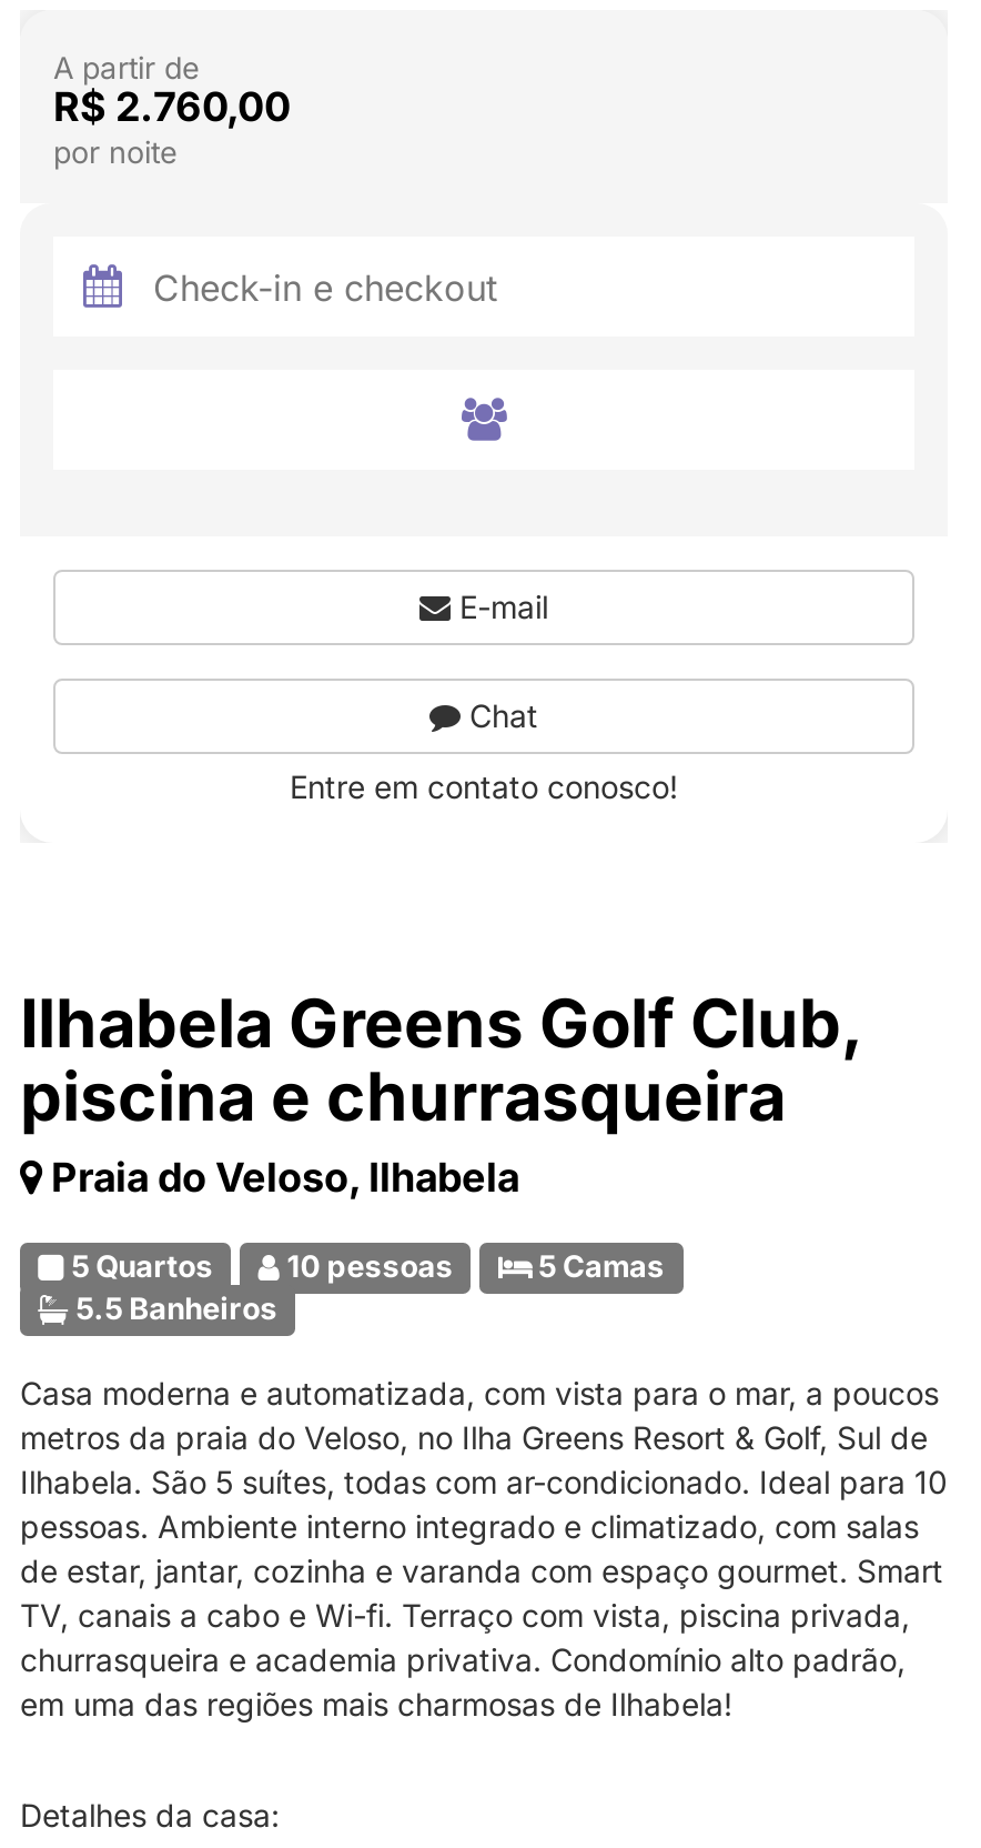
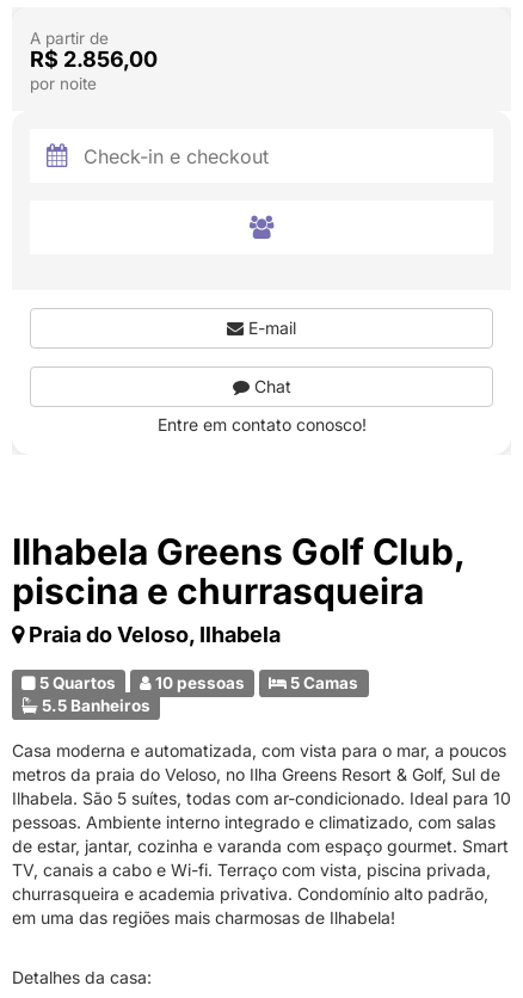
[53,83,291,130] R$ 2.760,00 -> [30,47,158,72] R$ 2.856,00

